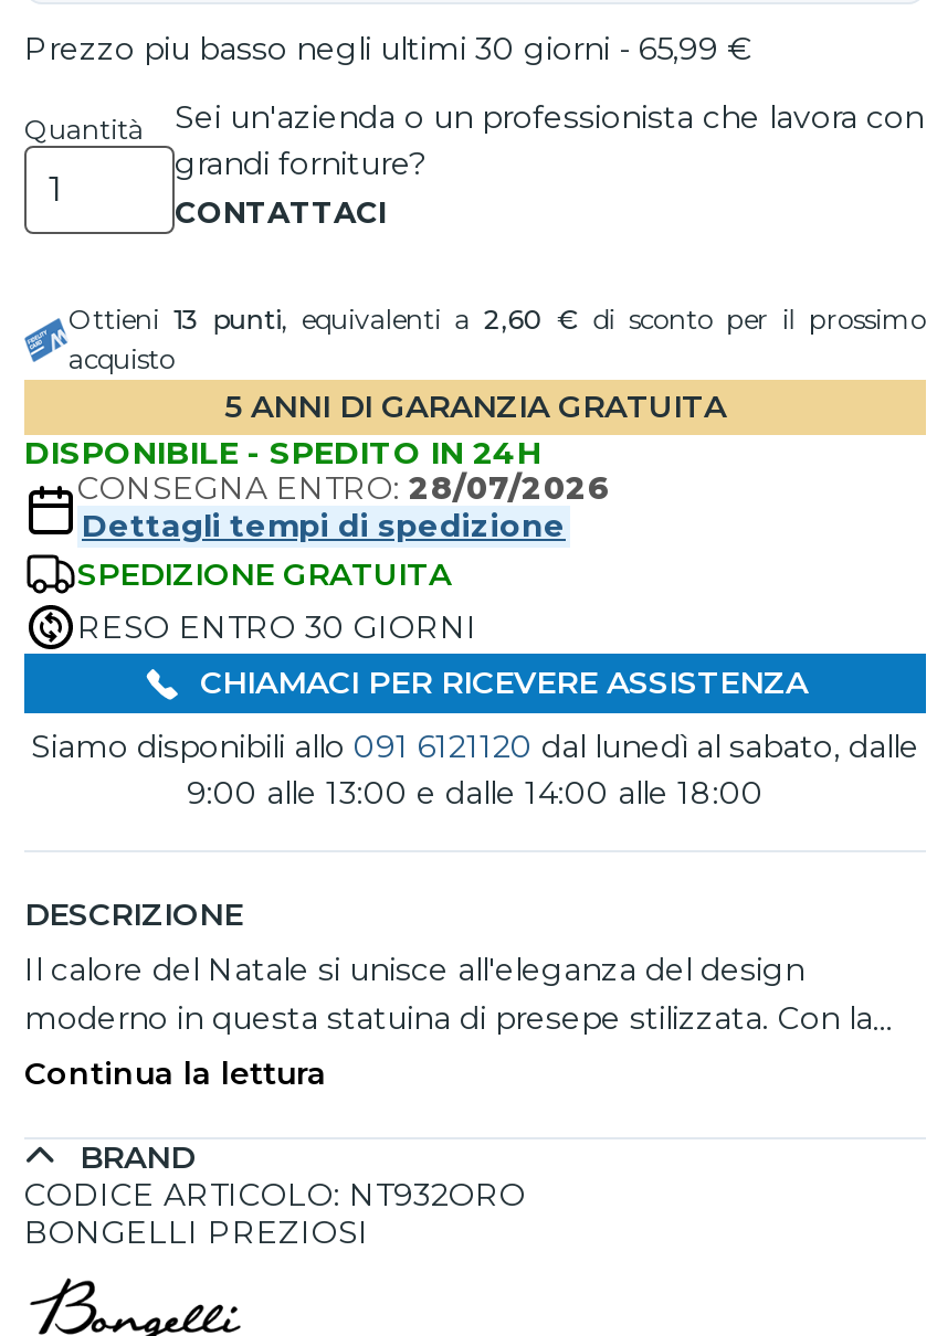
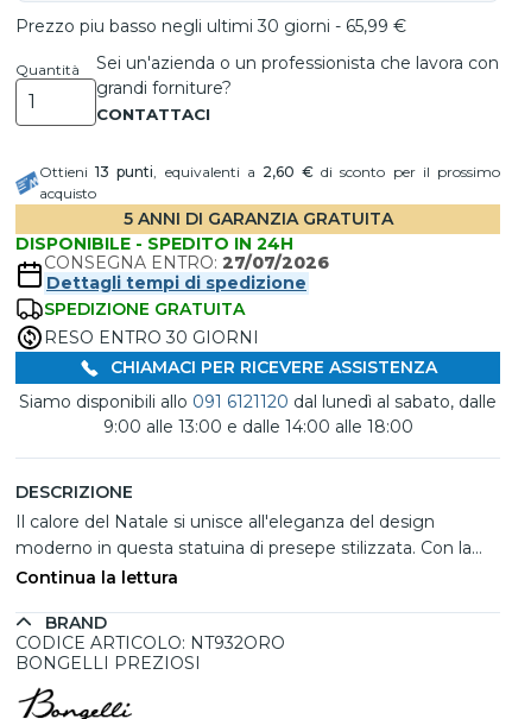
[77,468,610,508] CONSEGNA ENTRO: 28/07/2026 -> [44,252,329,273] CONSEGNA ENTRO: 27/07/2026

